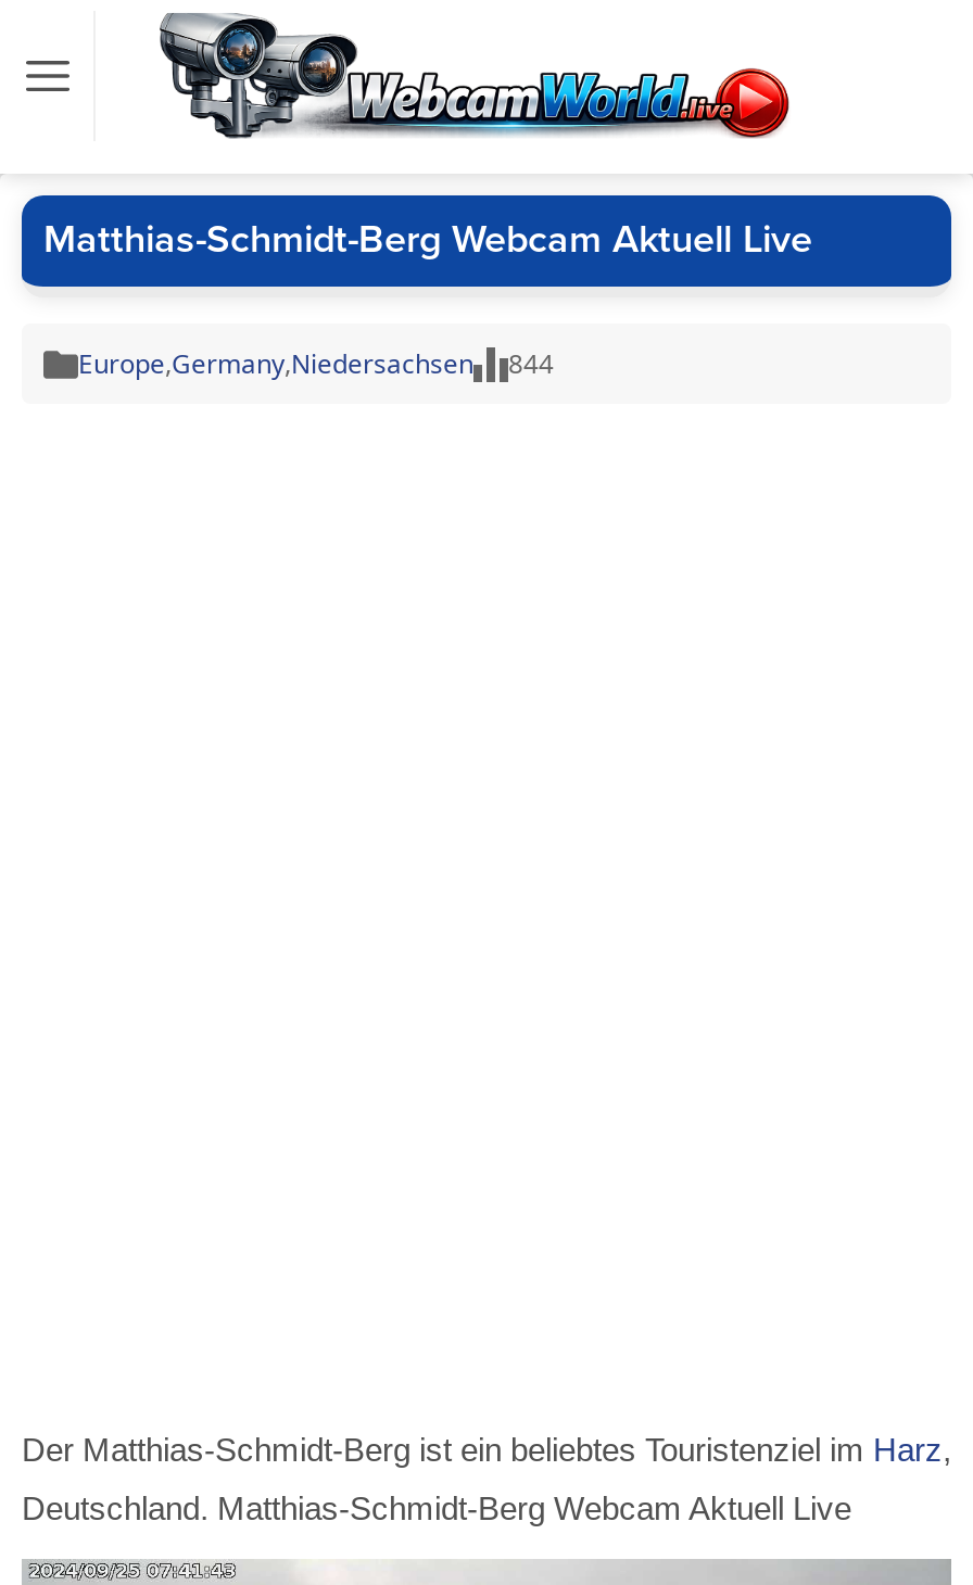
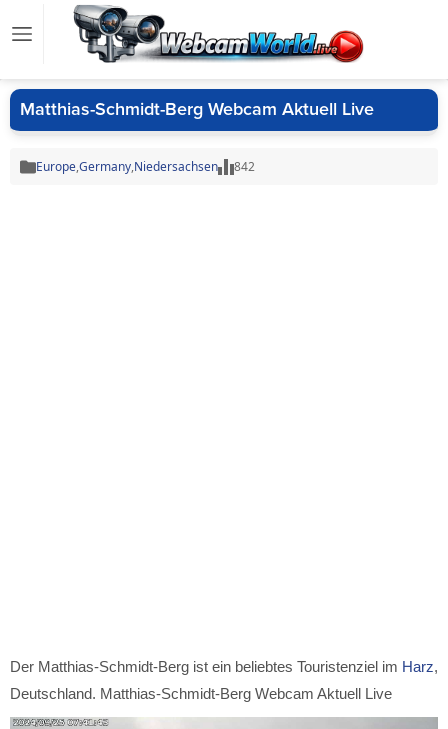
[78,345,554,382] Europe,Germany,Niedersachsen 844 -> [36,158,255,175] Europe,Germany,Niedersachsen 842

